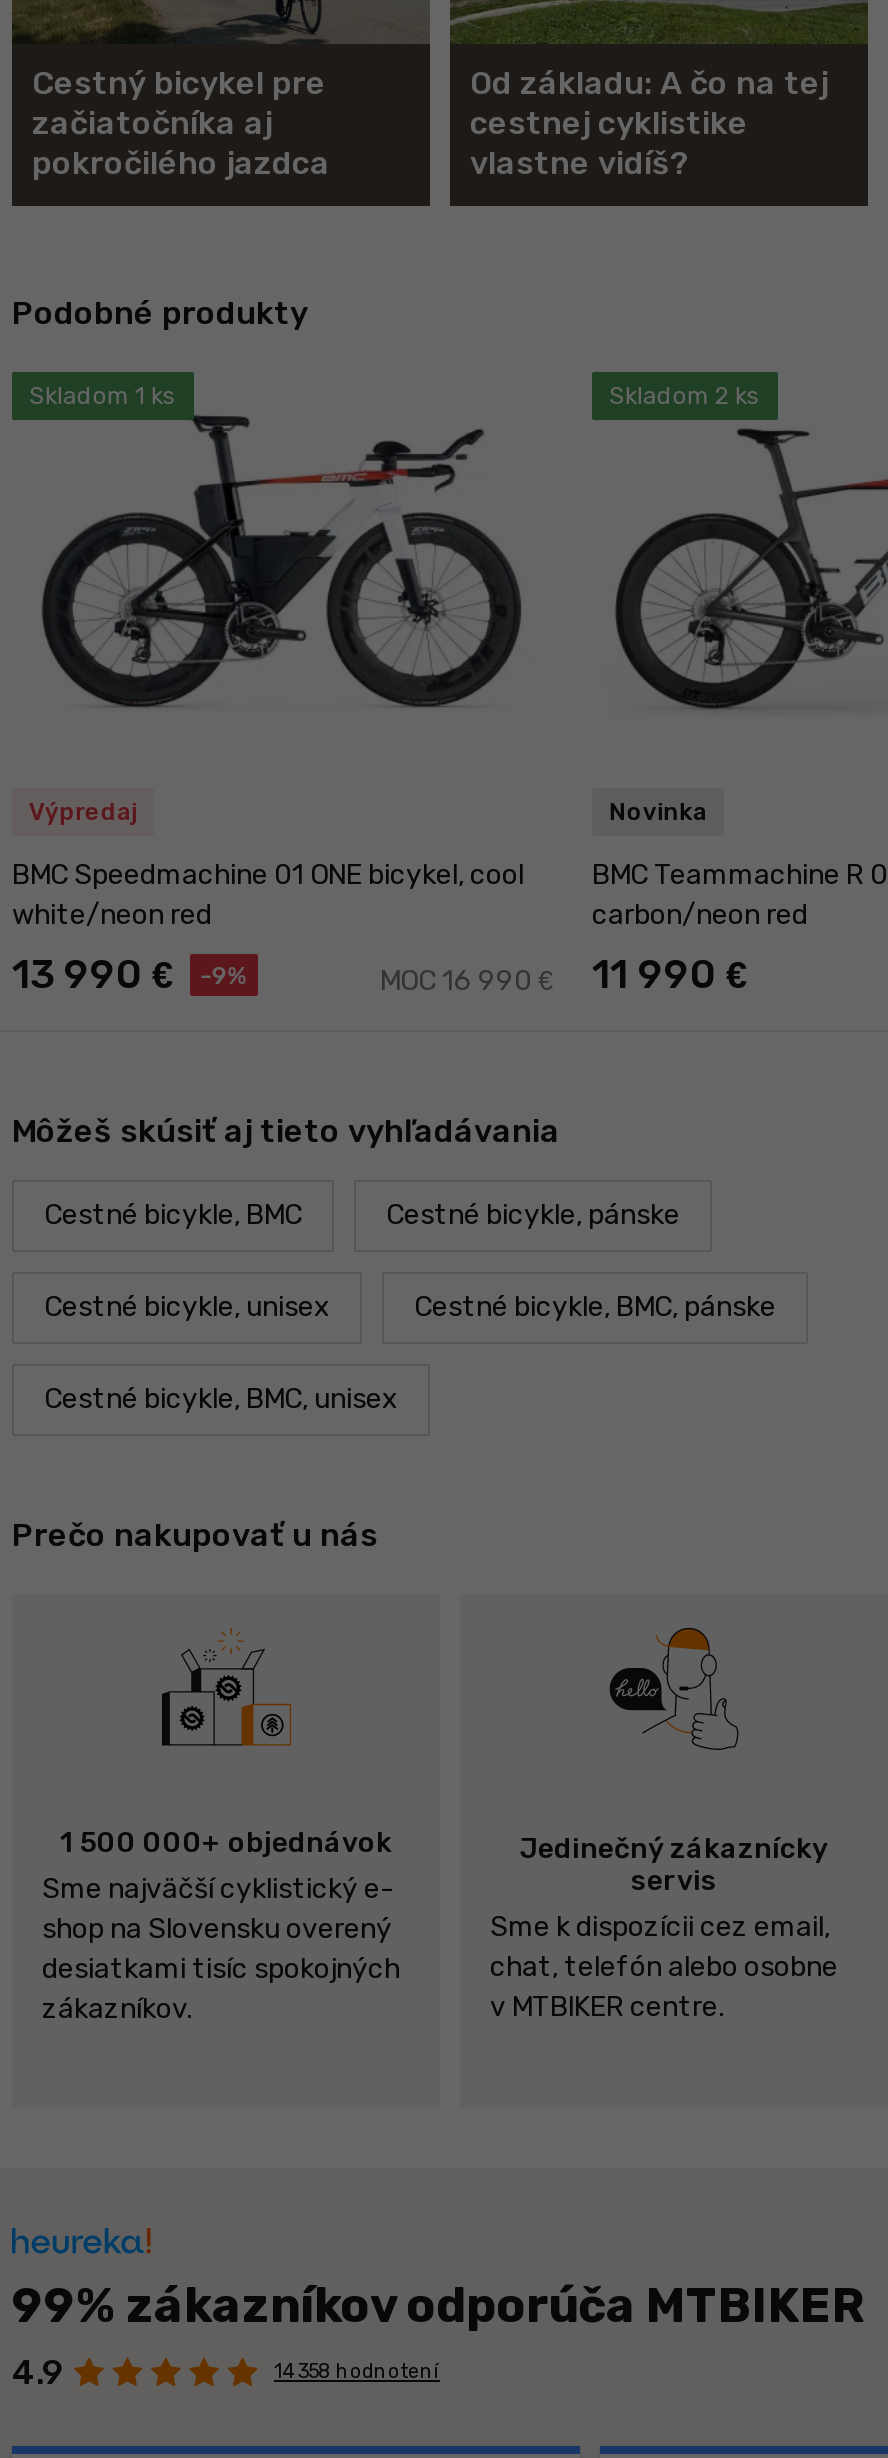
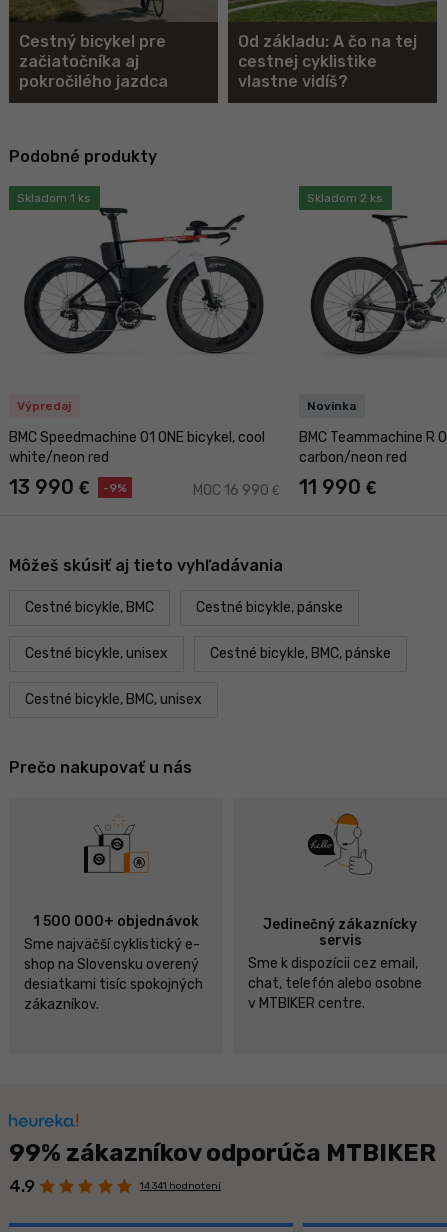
[274,2360,440,2384] 14 358 hodnotení -> [140,1180,221,1192] 14 341 hodnotení

